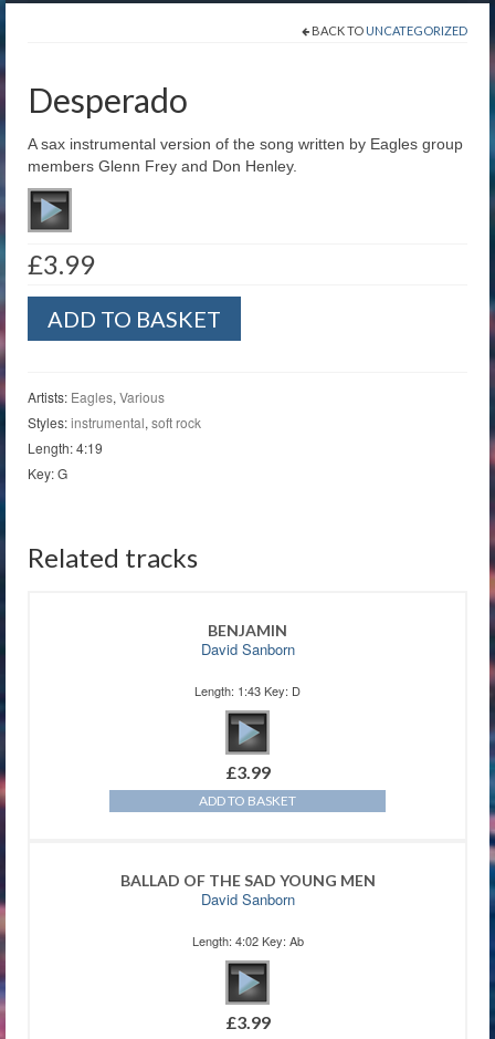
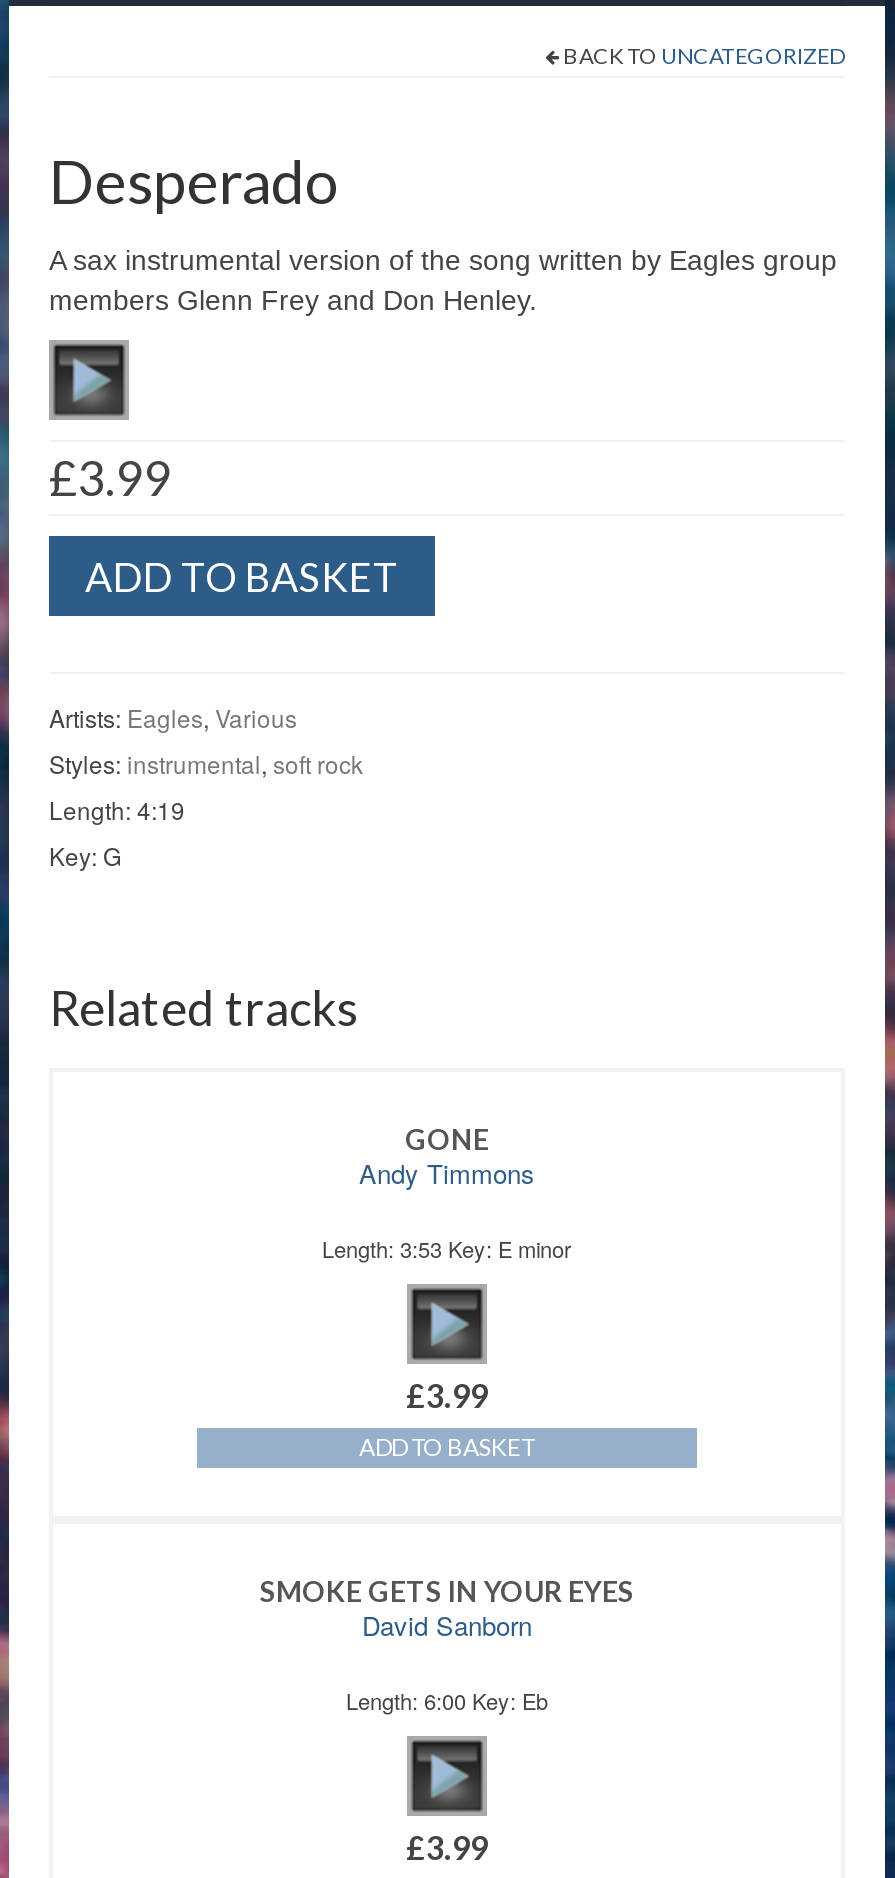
[201,621,294,659] BENJAMIN | David Sanborn -> [359,1122,535,1192] GONE | Andy Timmons
[194,682,301,699] Length: 1:43 Key: D -> [322,1232,572,1264] Length: 3:53 Key: E minor
[120,871,375,890] BALLAD OF THE SAD YOUNG MEN -> [260,1574,634,1608] SMOKE GETS IN YOUR EYES
[192,932,303,949] Length: 4:02 Key: Ab -> [346,1684,548,1716] Length: 6:00 Key: Eb

